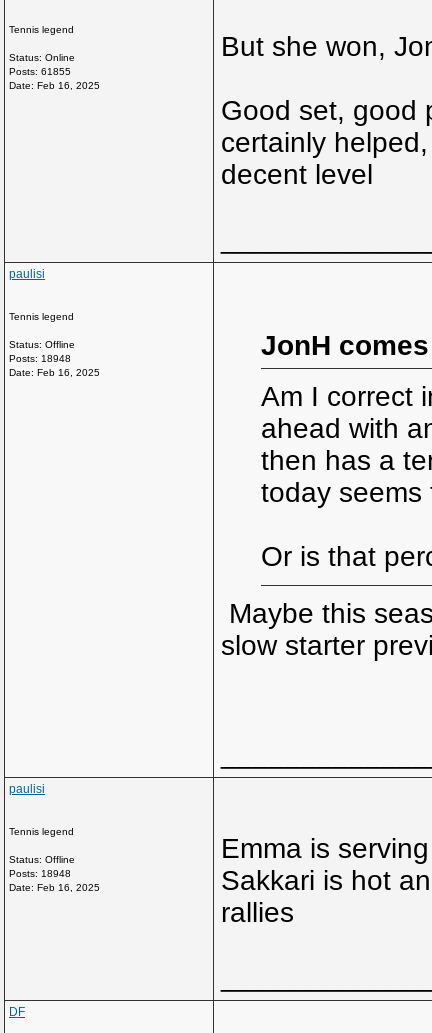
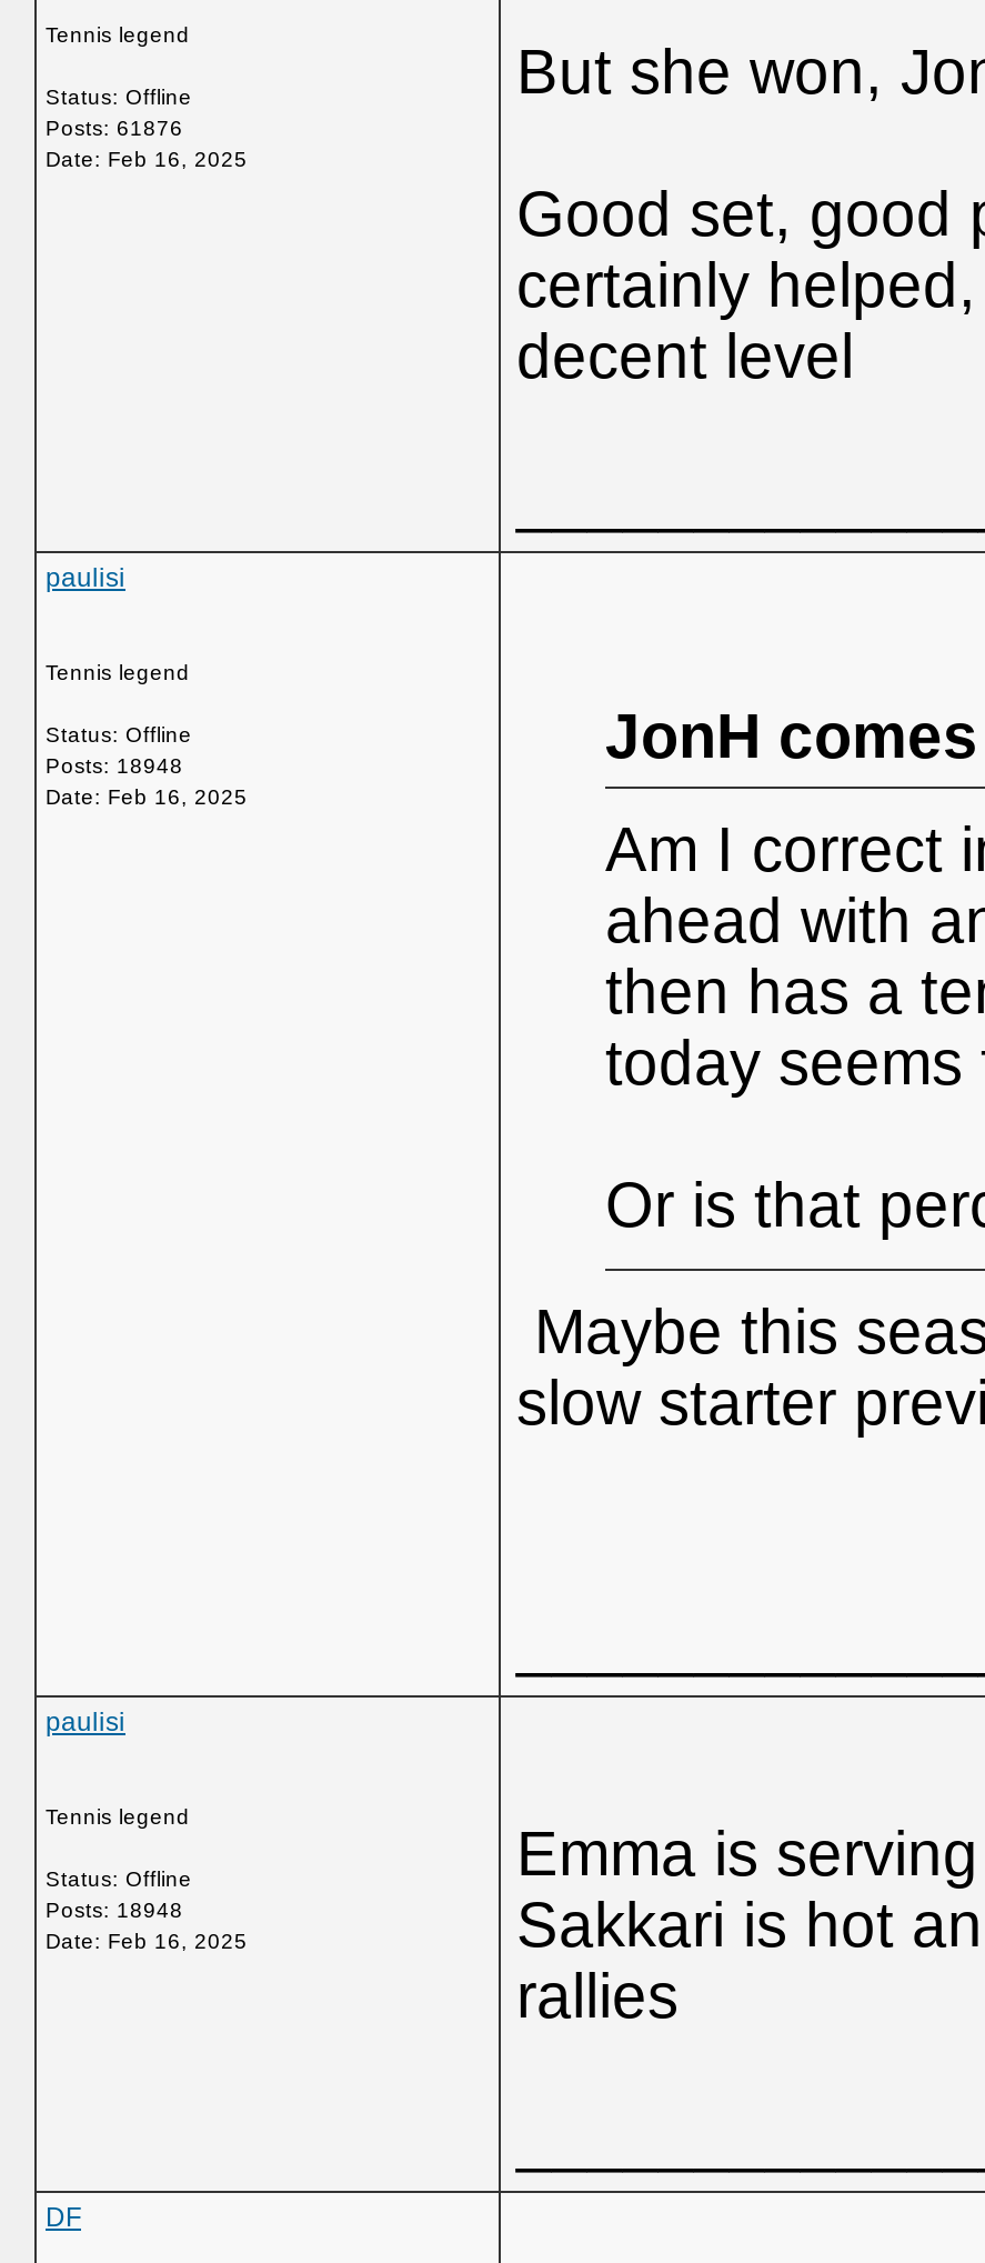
[9,52,75,63] Status: Online -> [46,84,192,109] Status: Offline
[9,66,71,77] Posts: 61855 -> [46,116,183,140] Posts: 61876

